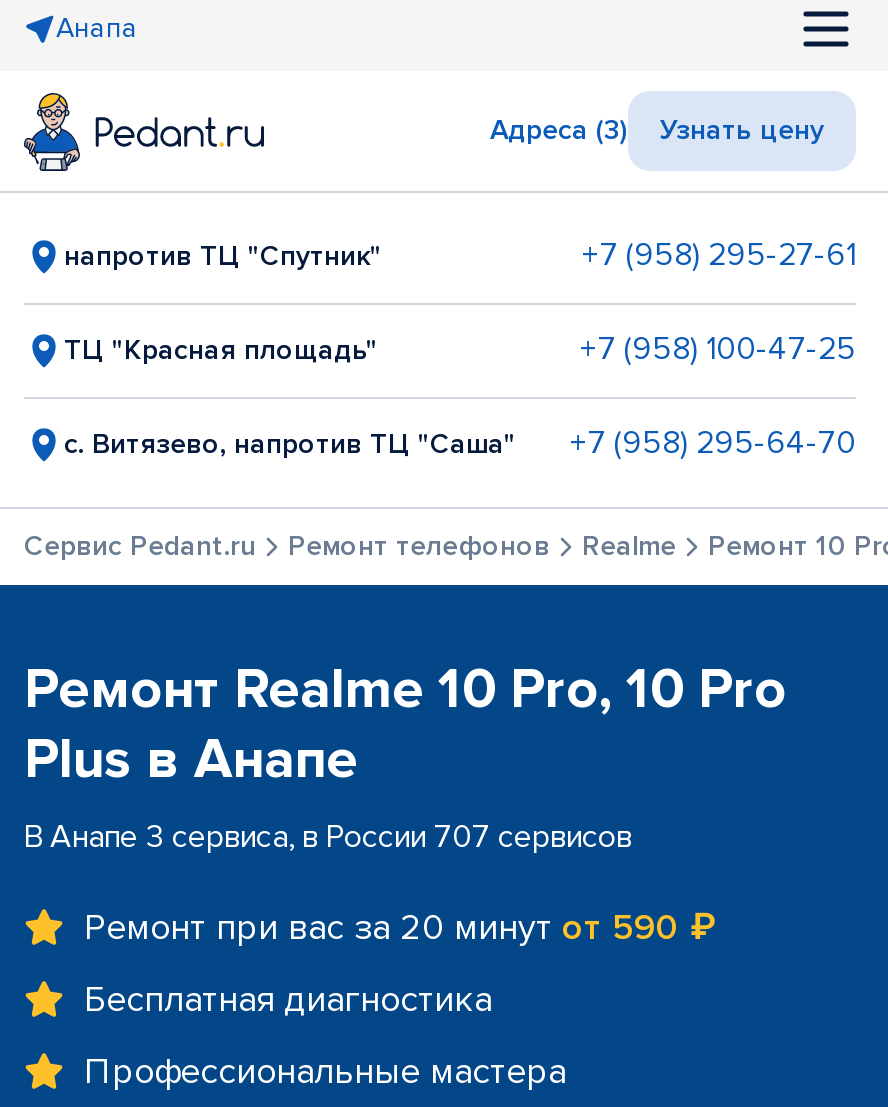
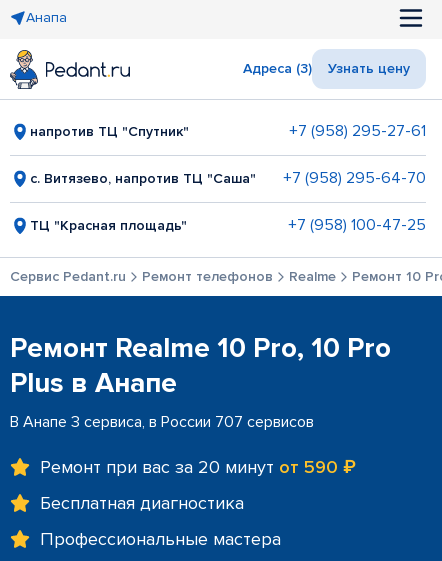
moved [64,329,856,369] -> [30,215,426,235]: ТЦ "Красная площадь" | +7 (958) 100-47-25
moved [64,423,856,463] -> [30,168,426,188]: с. Витязево, напротив ТЦ "Саша" | +7 (958) 295-64-70

